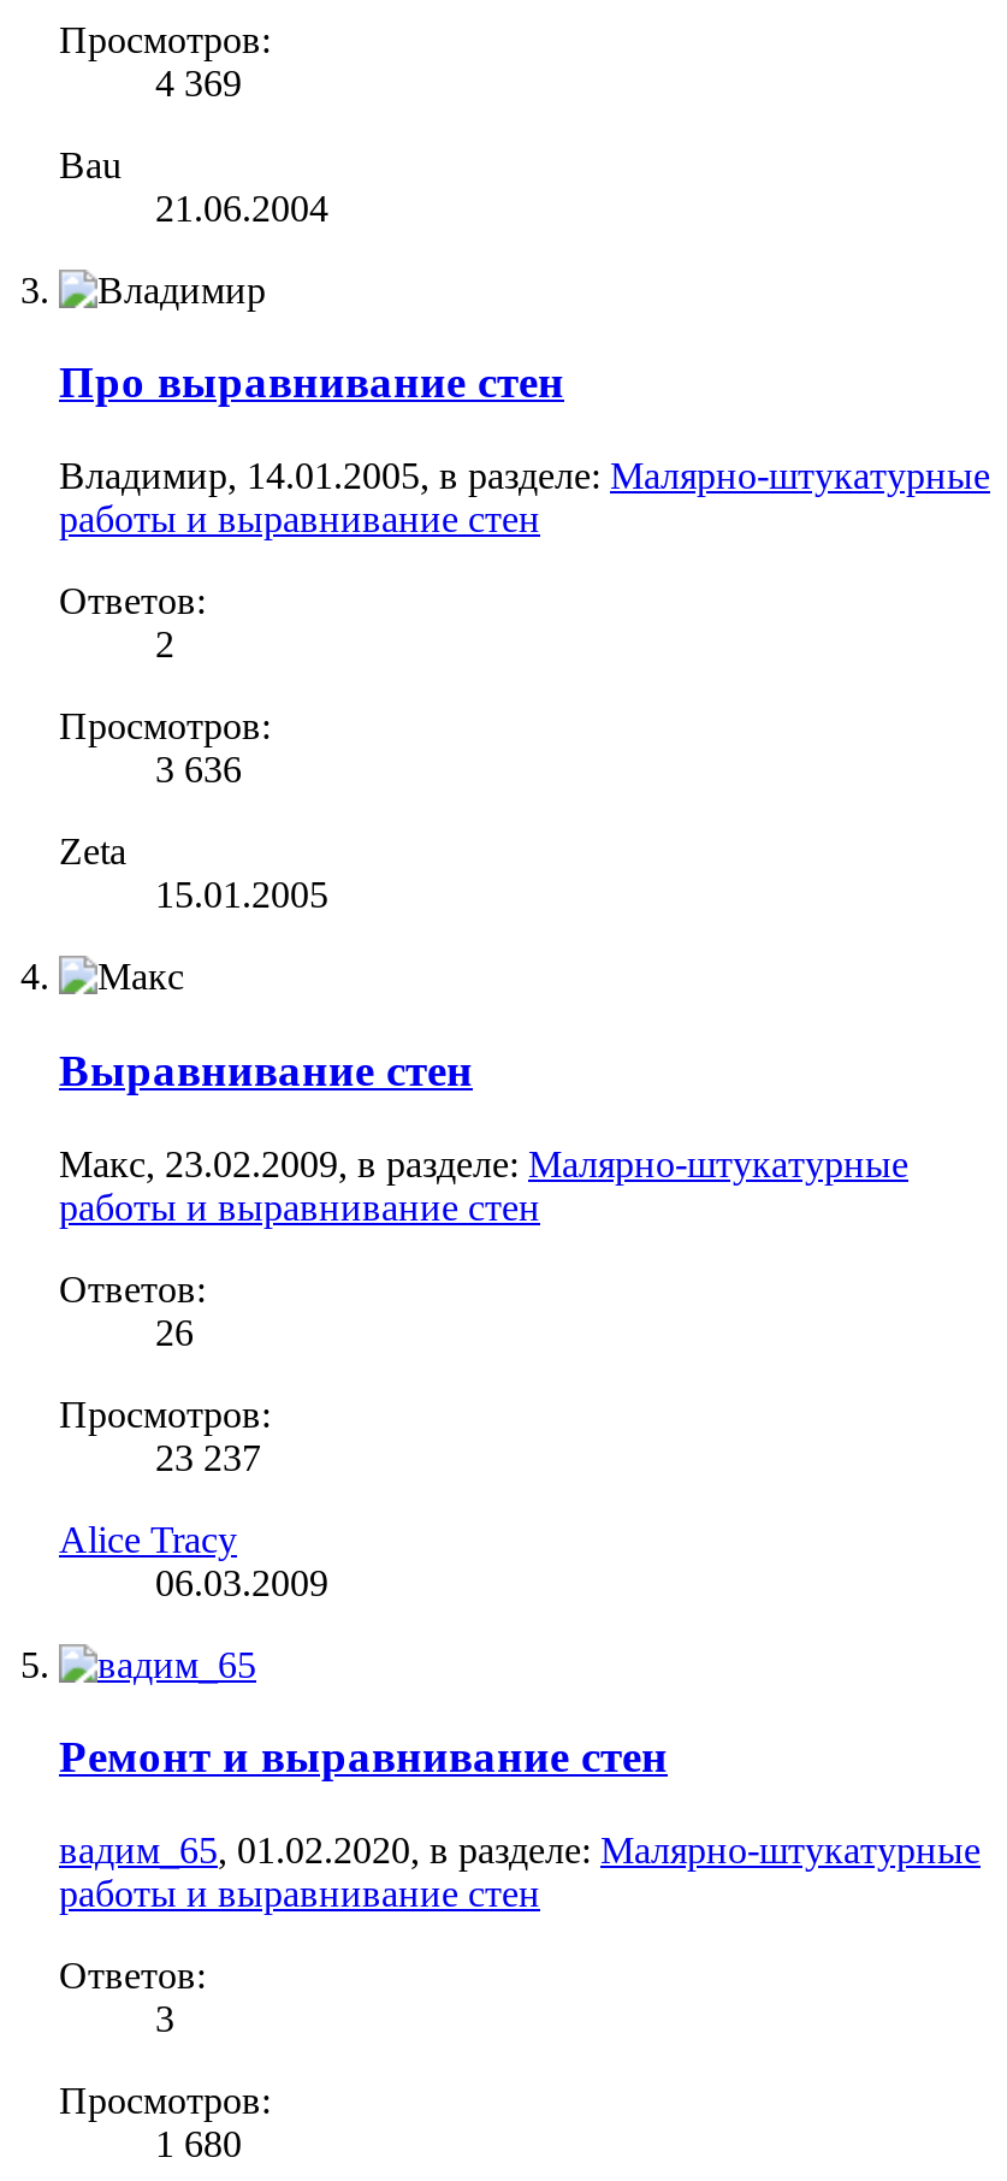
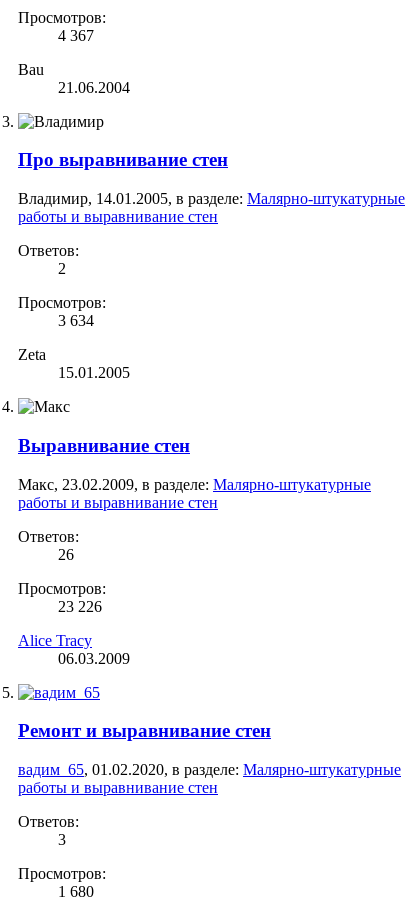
[155,62,242,103] 4 369 -> [58,27,94,44] 4 367
[155,749,242,790] 3 636 -> [58,312,94,329] 3 634
[155,1436,261,1477] 23 237 -> [58,597,102,614] 23 226

